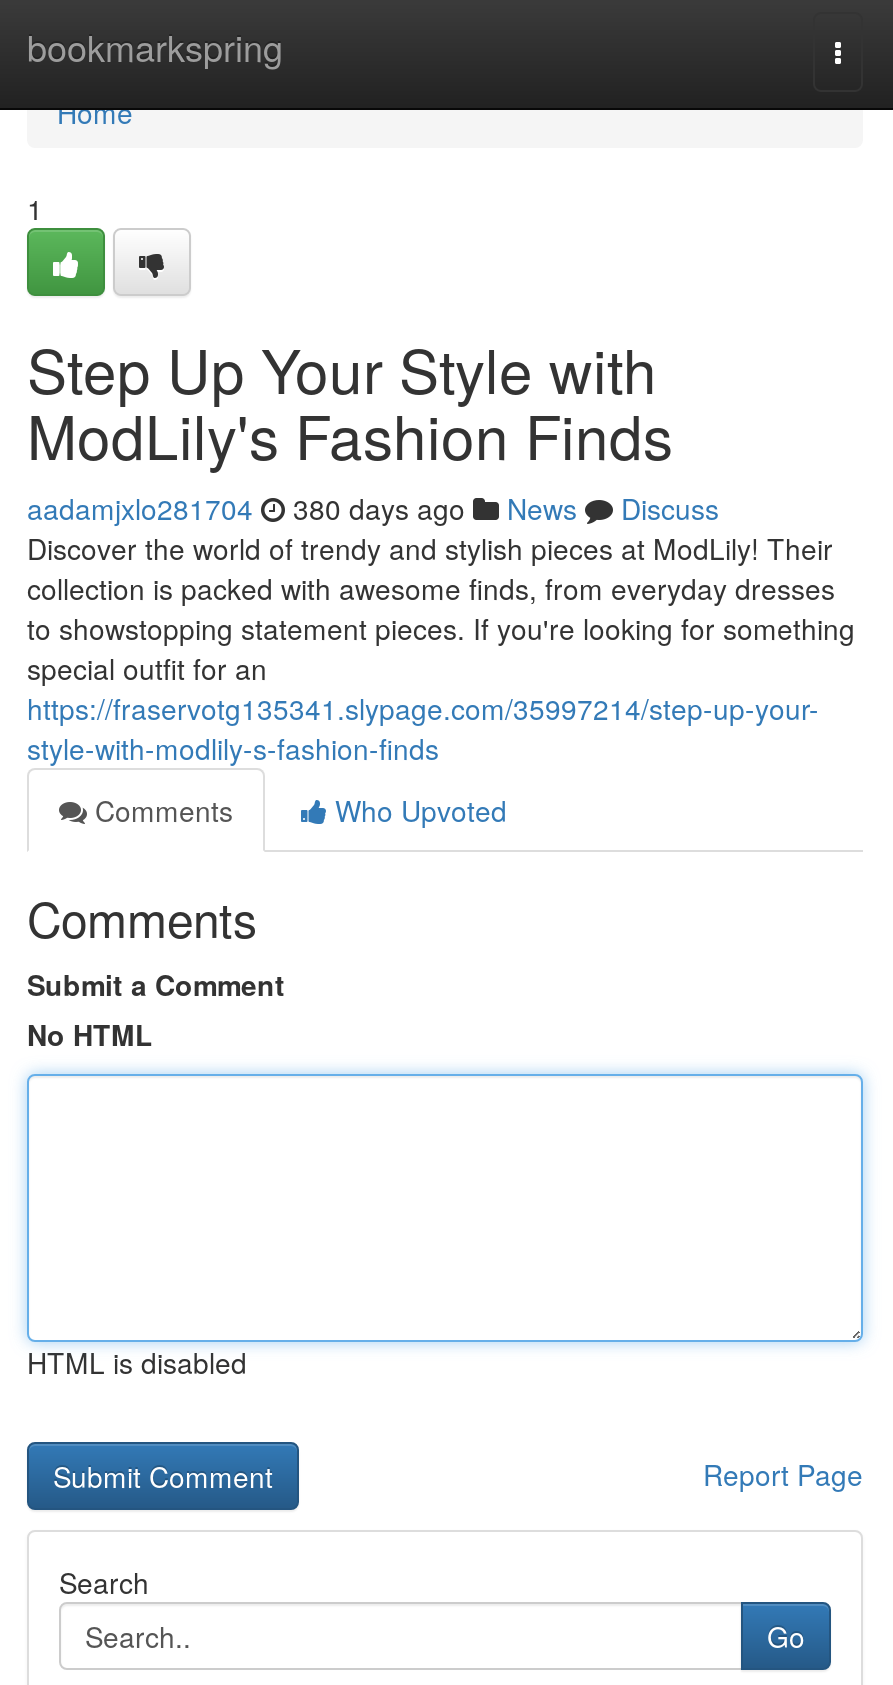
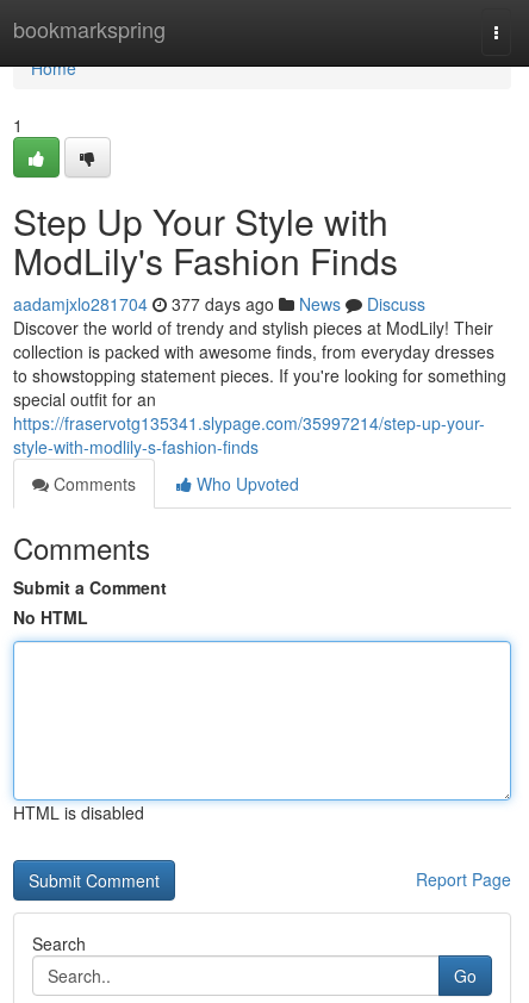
[27,488,719,528] aadamjxlo281704 380 days ago News Discuss -> [13,292,425,316] aadamjxlo281704 377 days ago News Discuss

